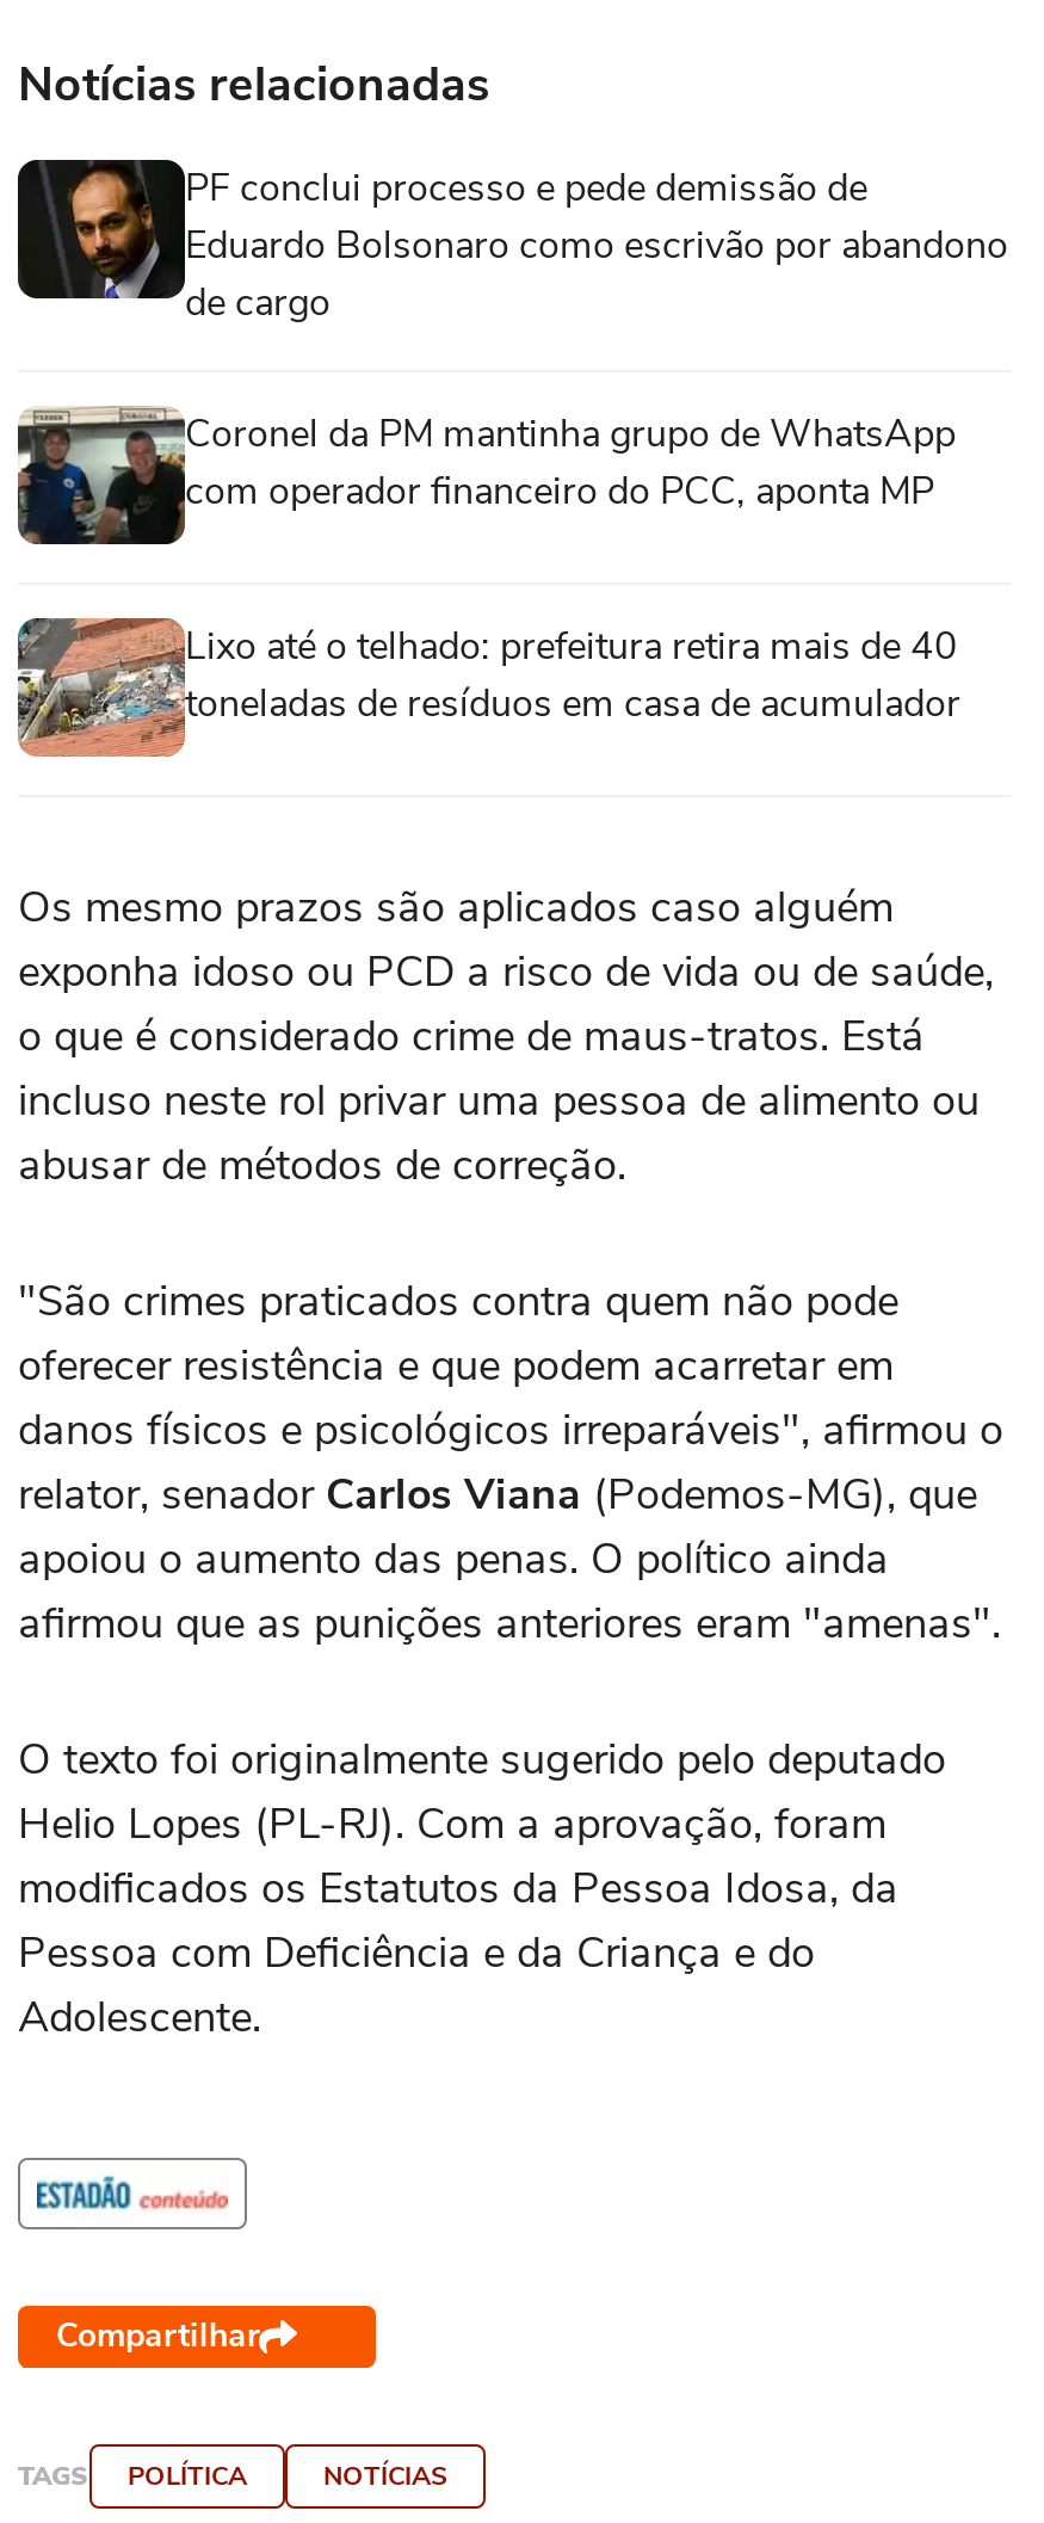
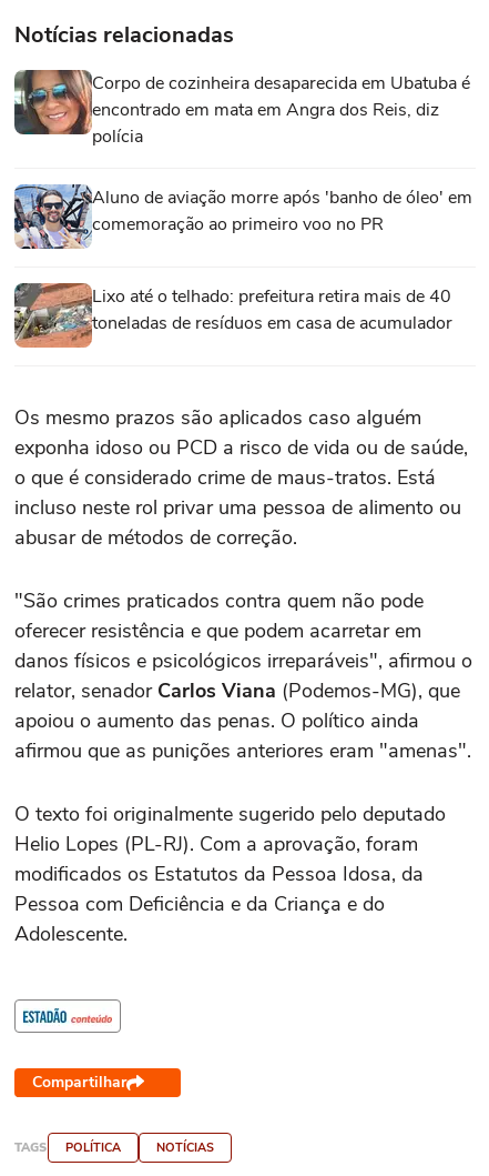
[16,158,1008,329] [image] | PF conclui processo e pede demissão de | Eduardo Bolsonaro como escrivão por abandono | de cargo -> [13,69,470,149] [image] | Corpo de cozinheira desaparecida em Ubatuba é | encontrado em mata em Angra dos Reis, diz | polícia
[16,406,956,547] [image] | Coronel da PM mantinha grupo de WhatsApp | com operador financeiro do PCC, aponta MP -> [13,183,472,250] [image] | Aluno de aviação morre após 'banho de óleo' em | comemoração ao primeiro voo no PR

